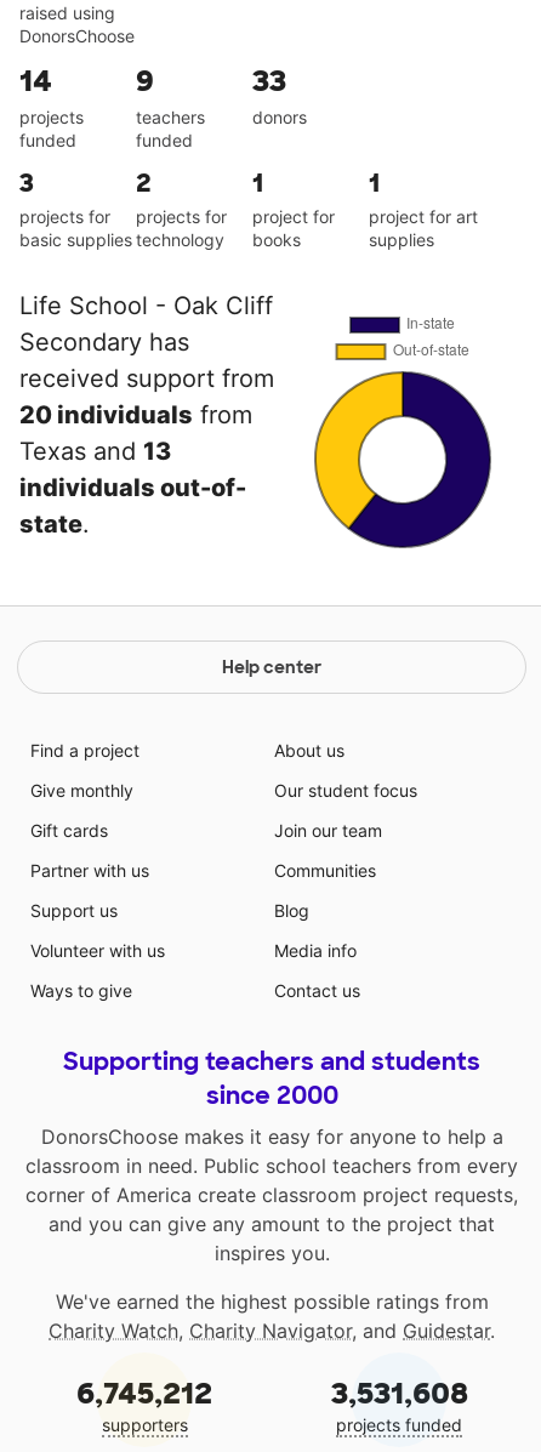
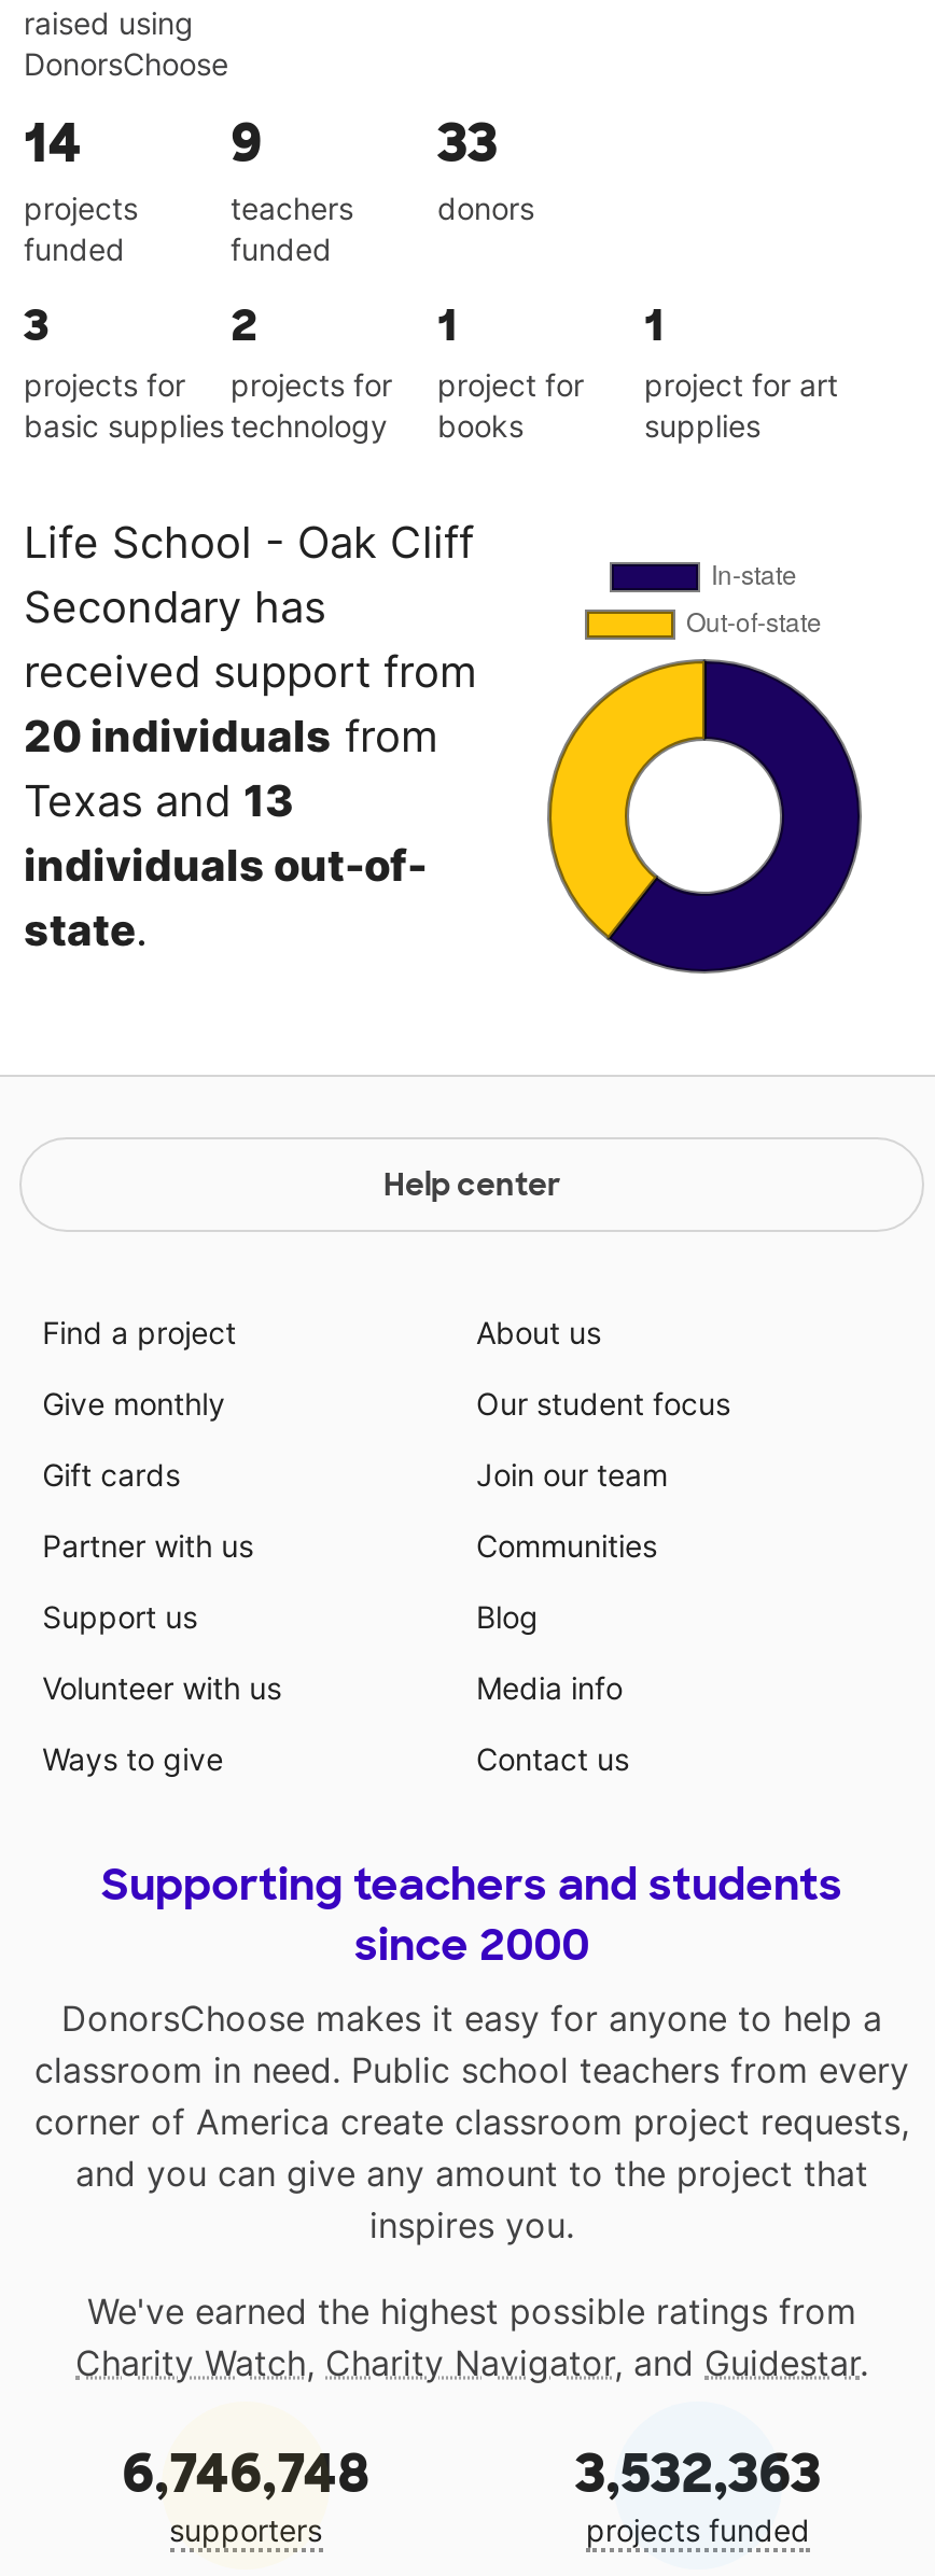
[76,1375,212,1412] 6,745,212 -> [122,2441,369,2508] 6,746,748
[331,1375,468,1412] 3,531,608 -> [575,2441,821,2508] 3,532,363

